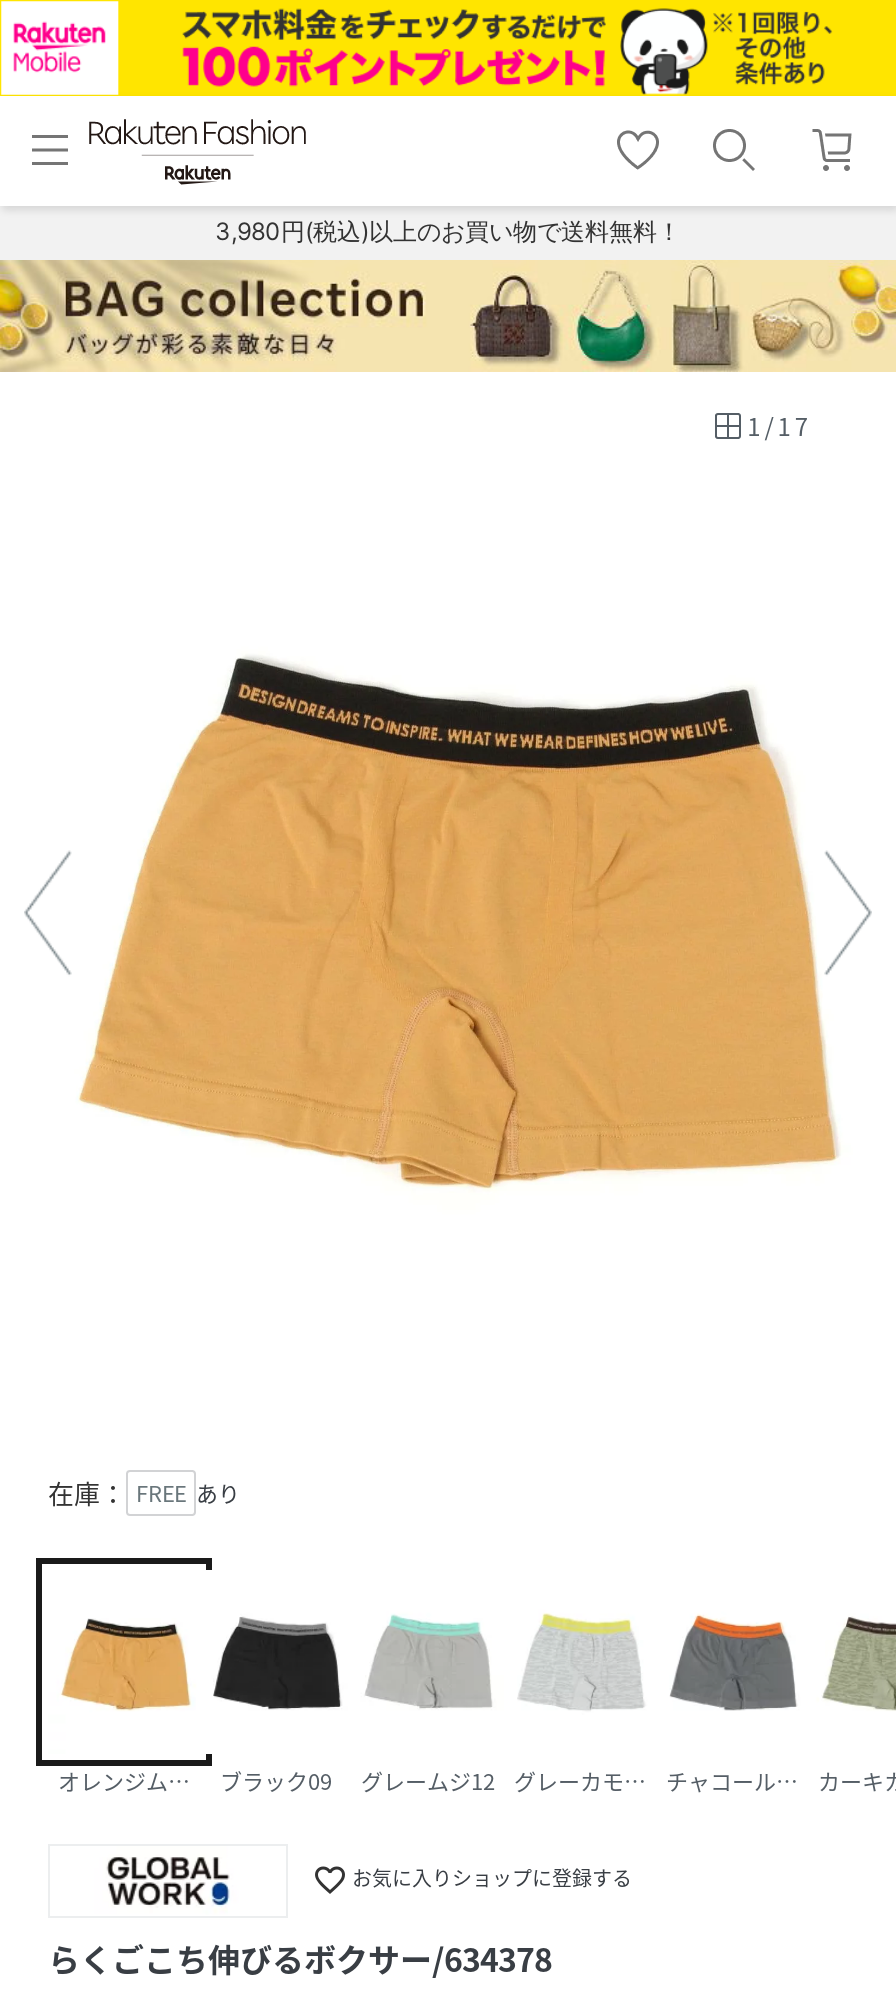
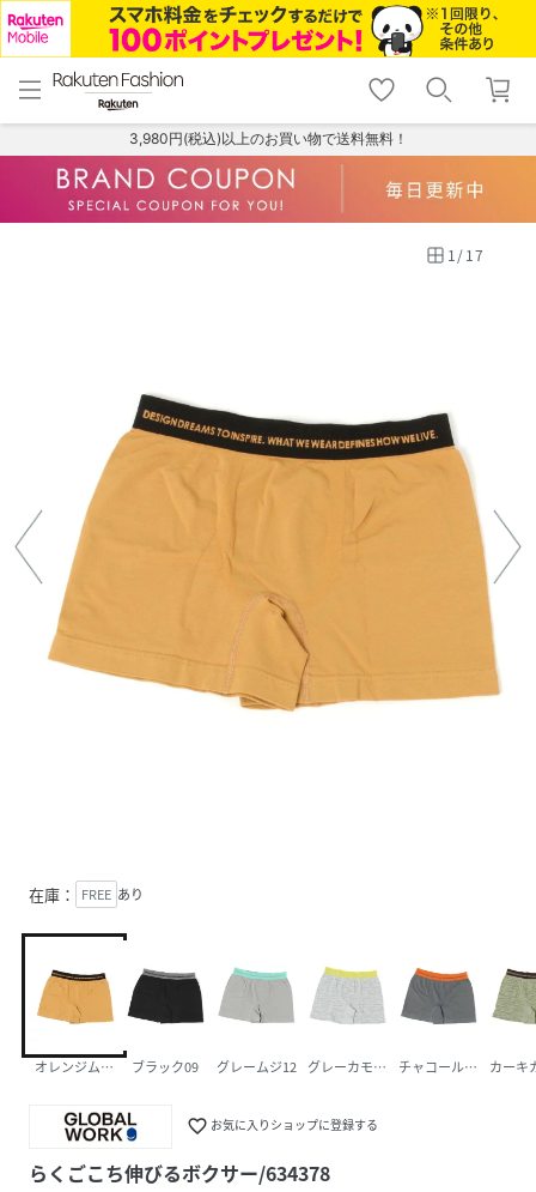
[6,260,890,372] [image] -> [4,155,532,224] [image]

